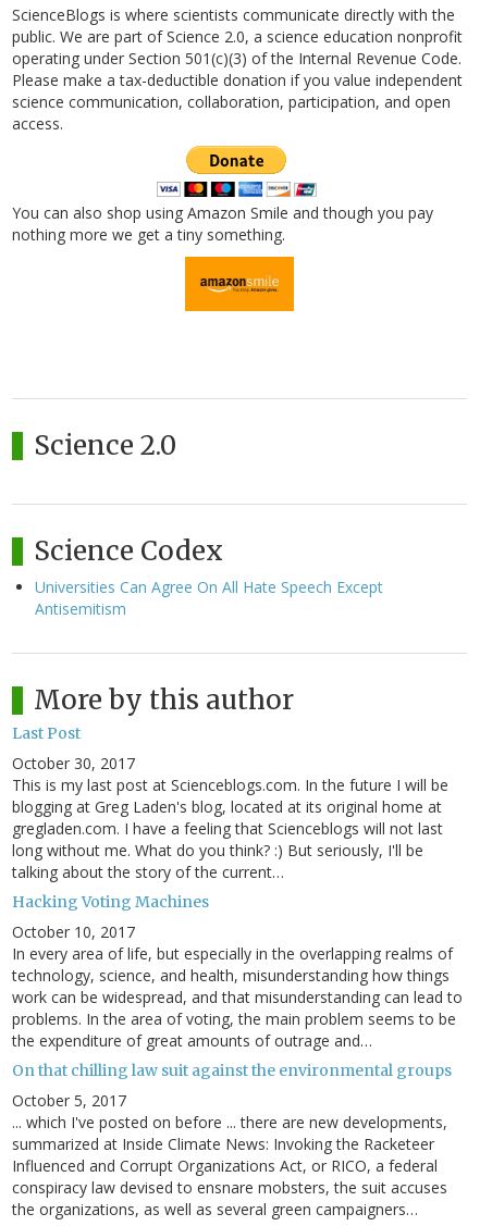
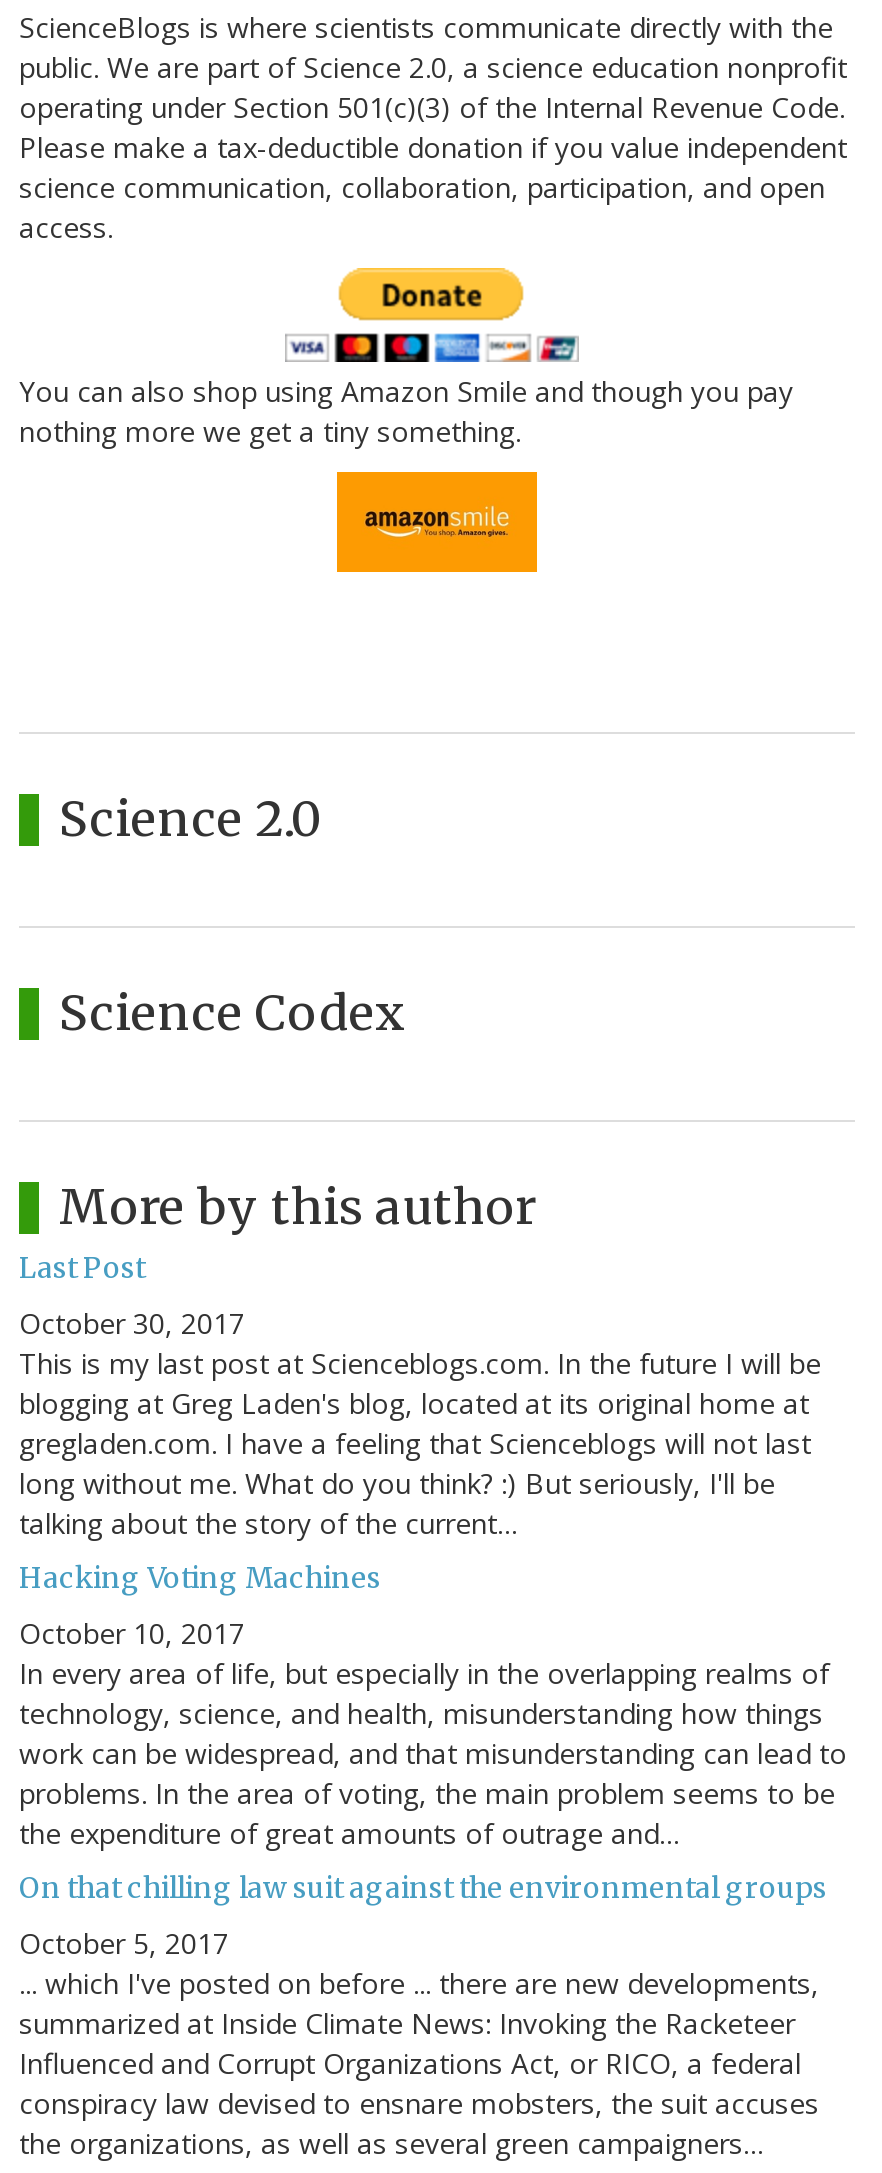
[35,577,383,619] Universities Can Agree On All Hate Speech Except | Antisemitism -> none

